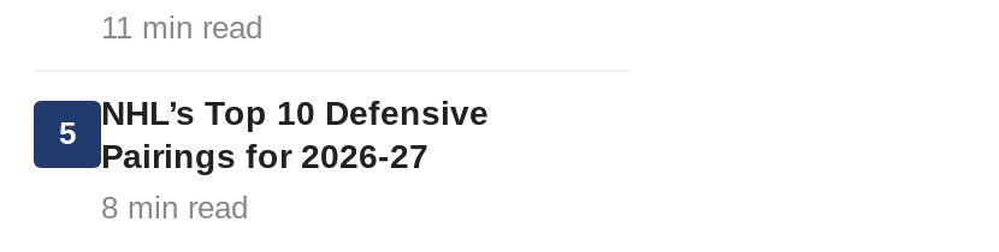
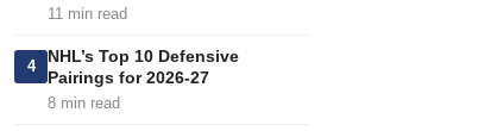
[59,115,76,151] 5 -> [27,57,35,75] 4

